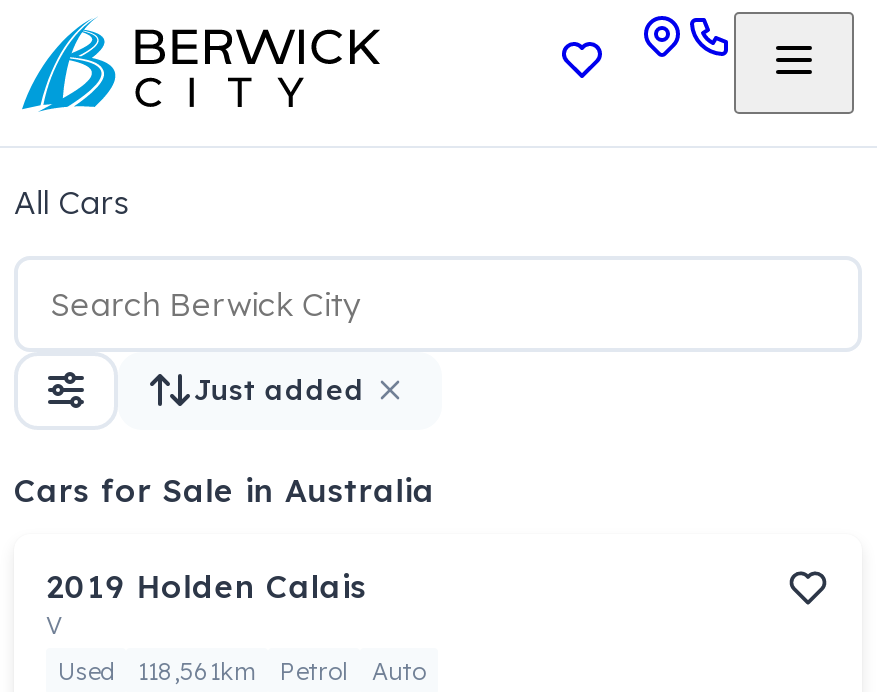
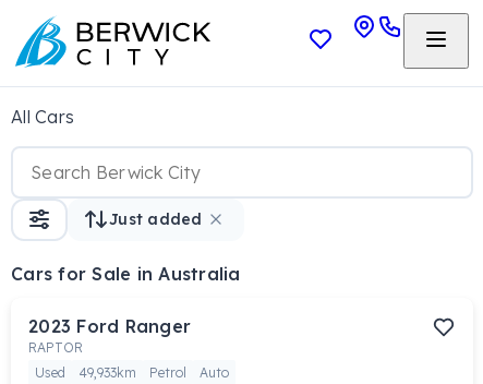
[46,566,367,640] 2019 Holden Calais | V -> [28,315,191,356] 2023 Ford Ranger | RAPTOR
[58,656,426,686] Used 118,561km Petrol Auto -> [35,364,229,381] Used 49,933km Petrol Auto

